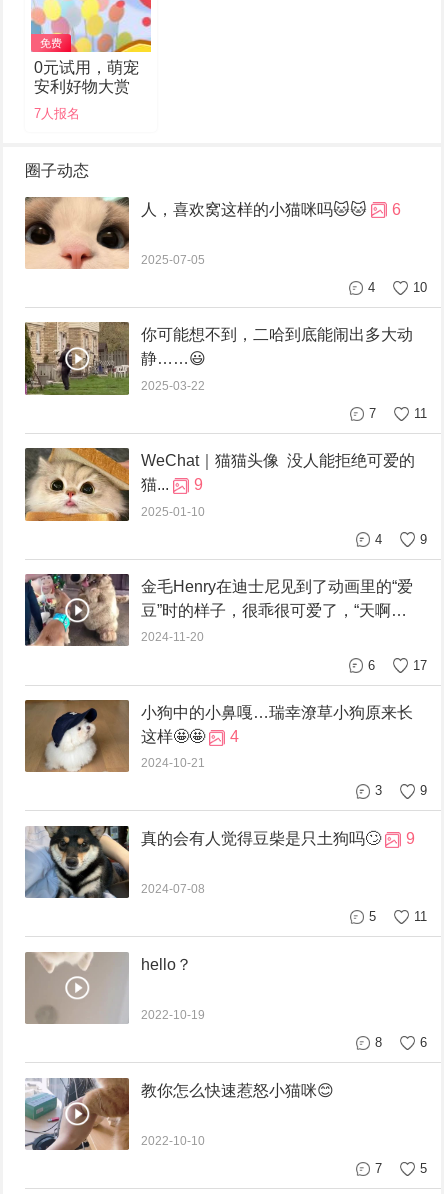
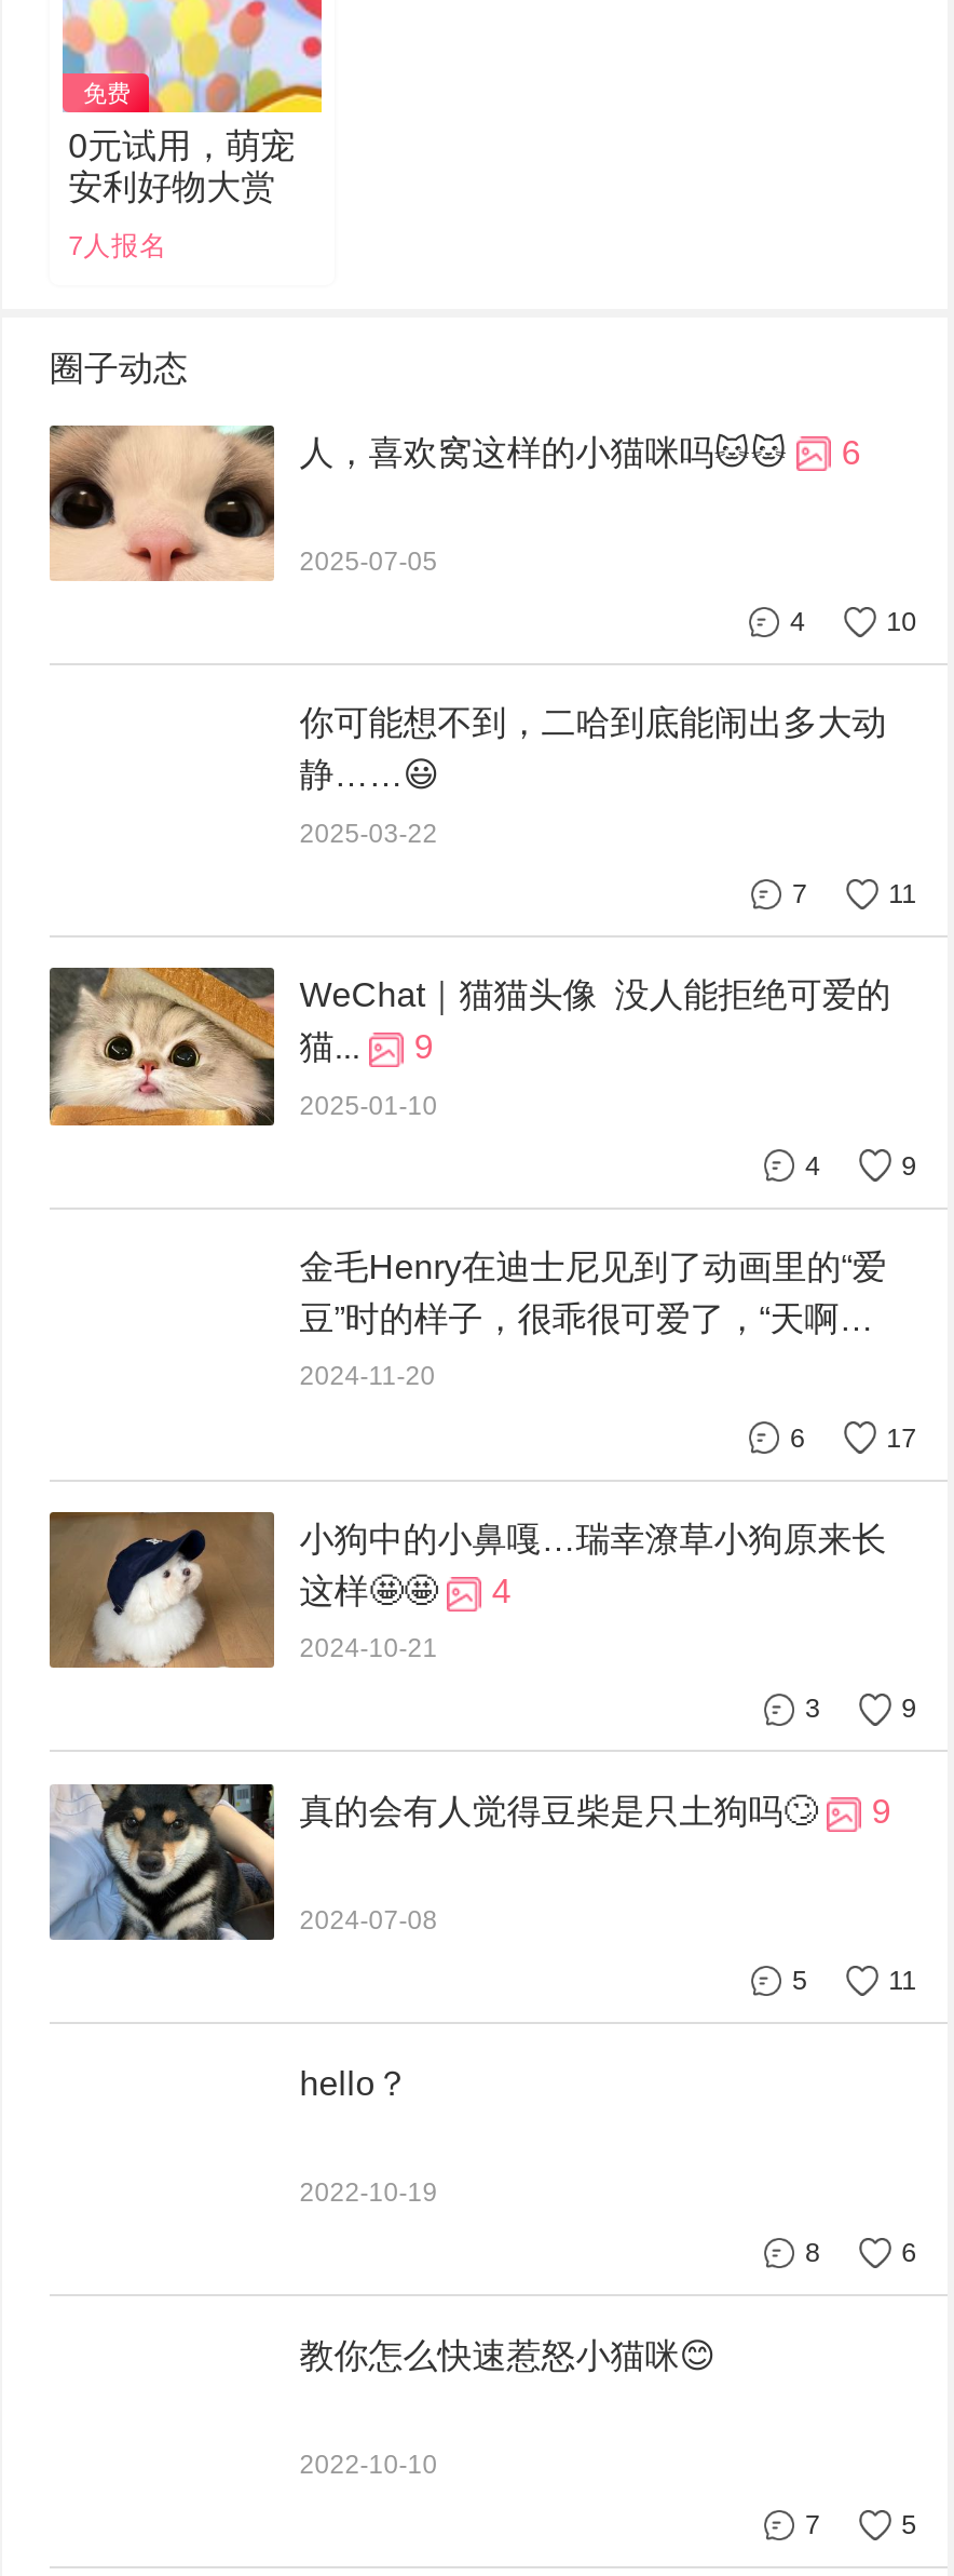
[24,321,130,396] [image] -> none
[24,573,130,647] [image] -> none
[24,951,129,1025] [image] -> none
[24,1077,130,1151] [image] -> none

